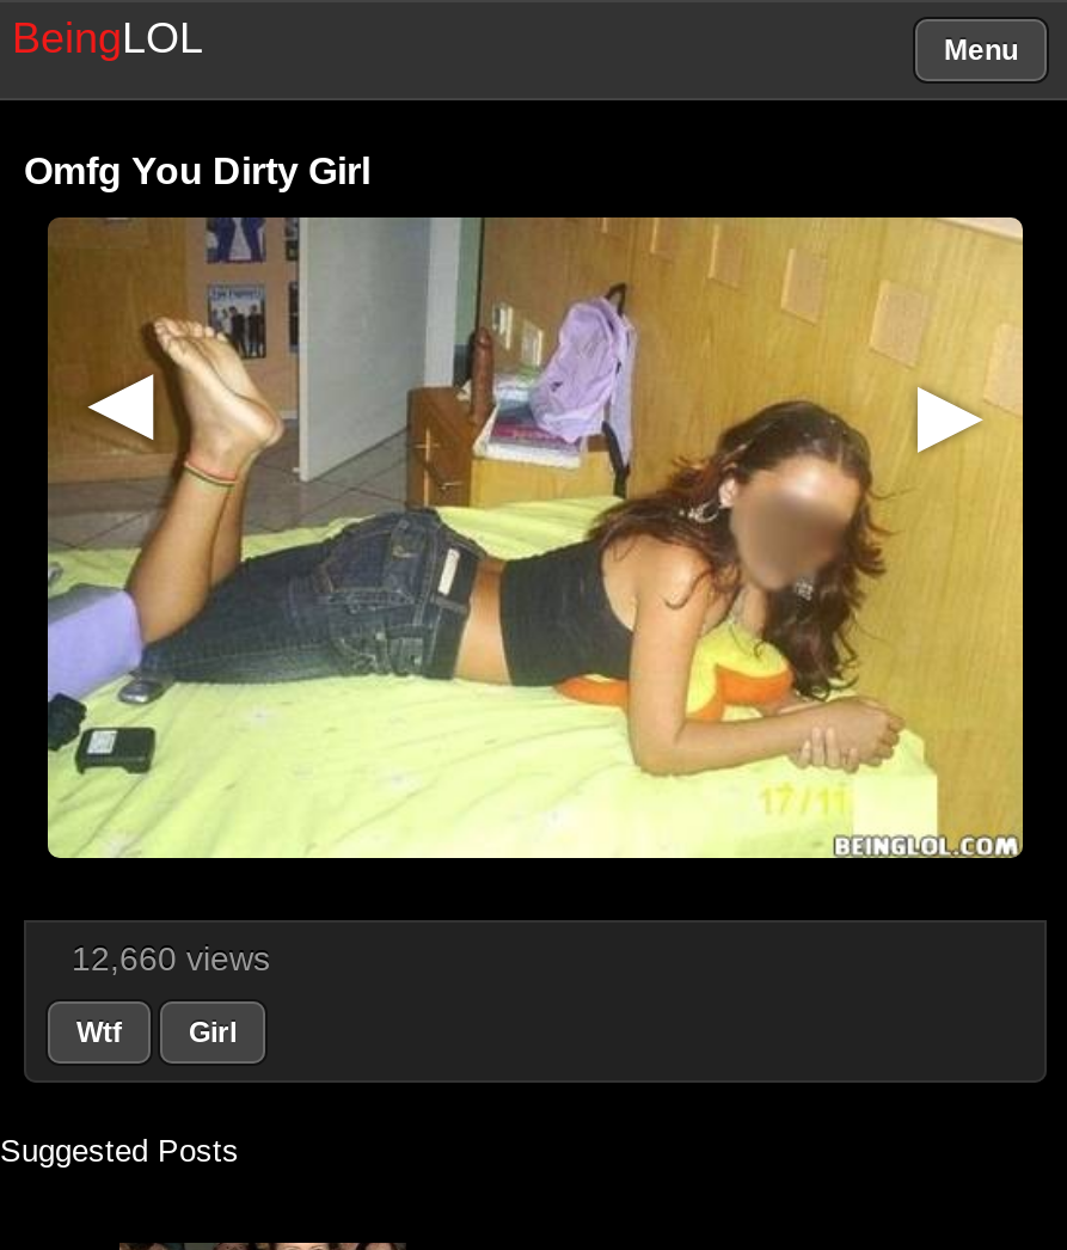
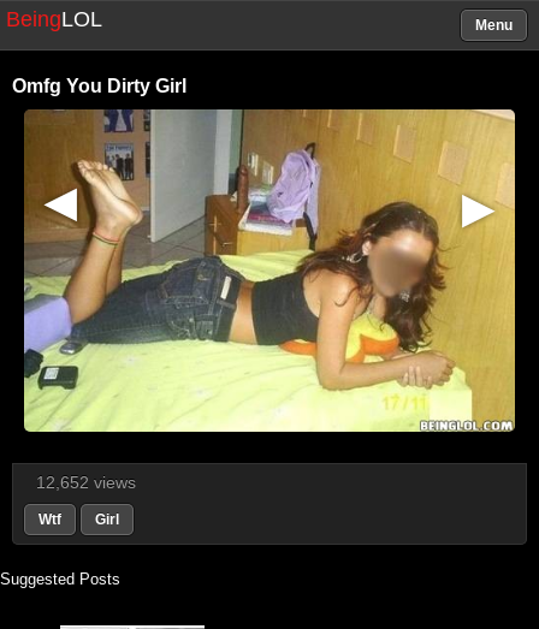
[72,940,270,978] 12,660 views -> [36,473,136,492] 12,652 views

